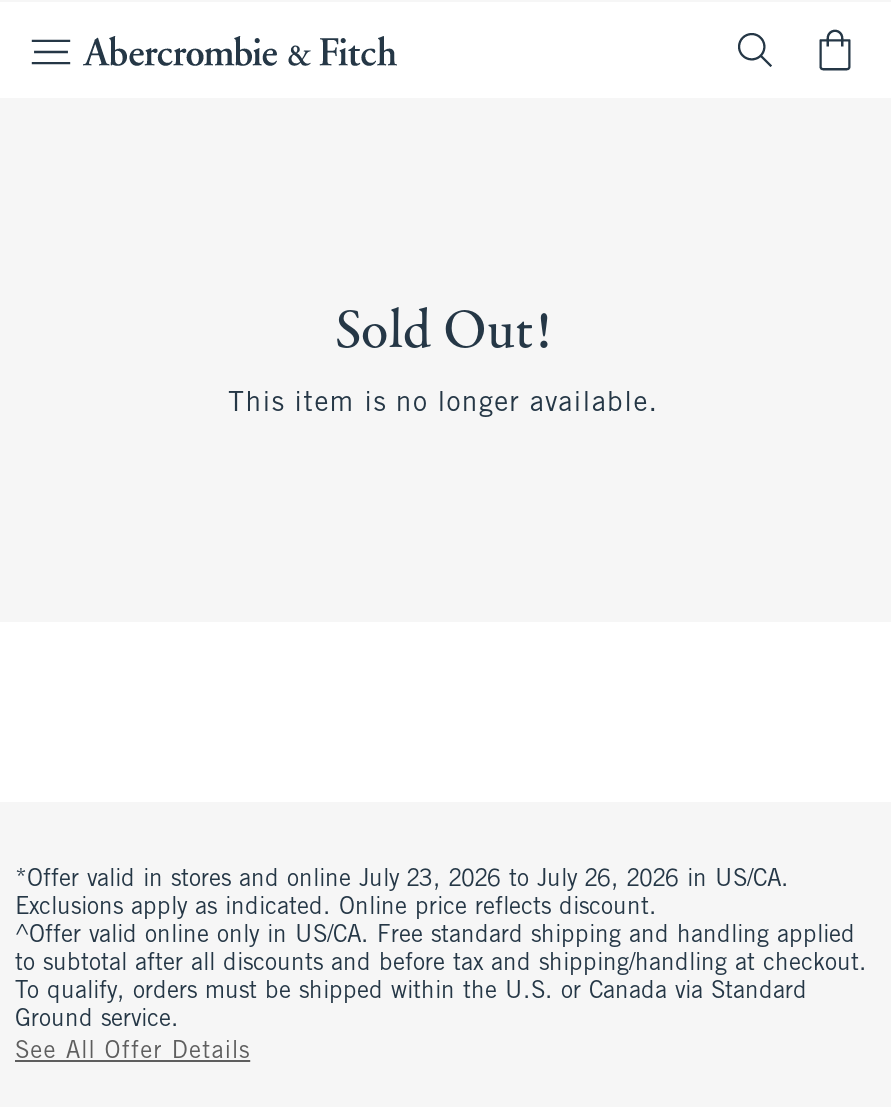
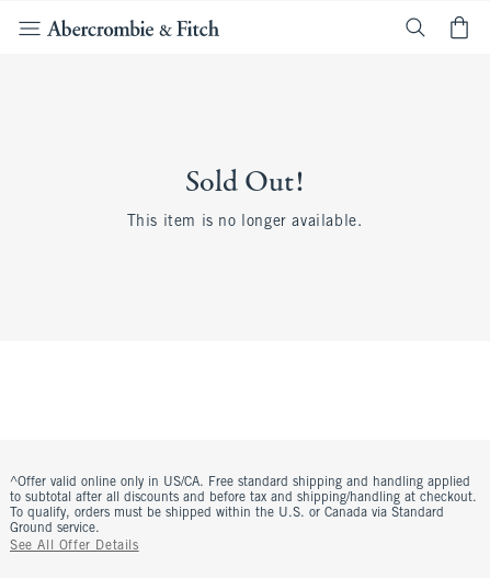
[15,868,789,920] *Offer valid in stores and online July 23, 2026 to July 26, 2026 in US/CA. | Exclusions apply as indicated. Online price reflects discount. -> none

